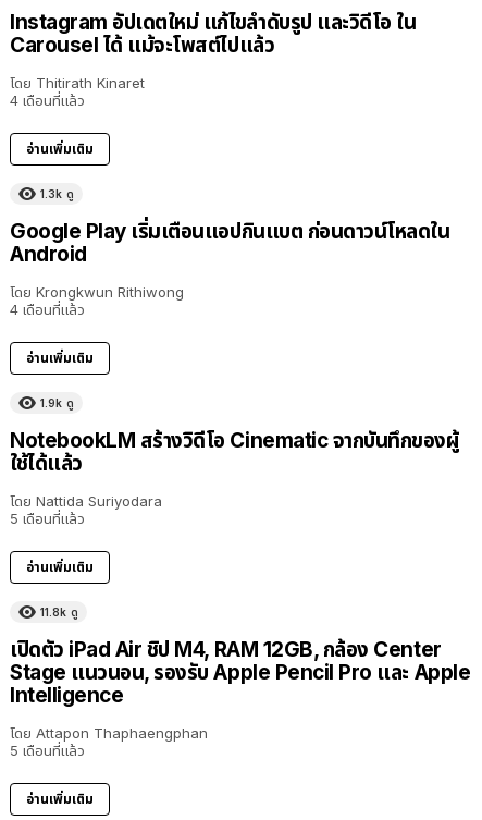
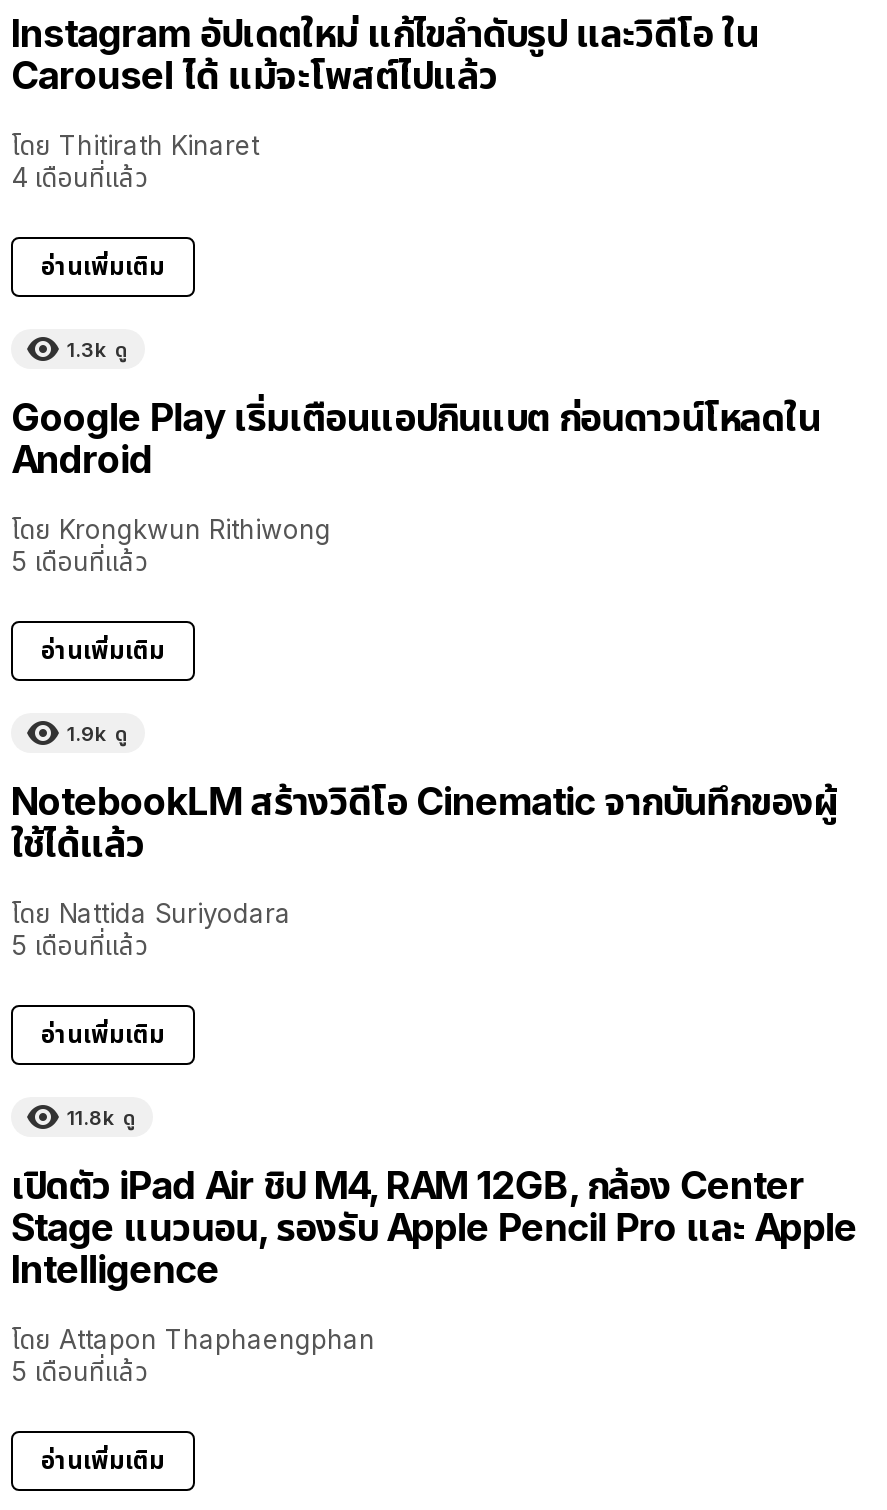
[10,300,85,318] 4 เดือนที่แล้ว -> [11,545,149,577] 5 เดือนที่แล้ว

